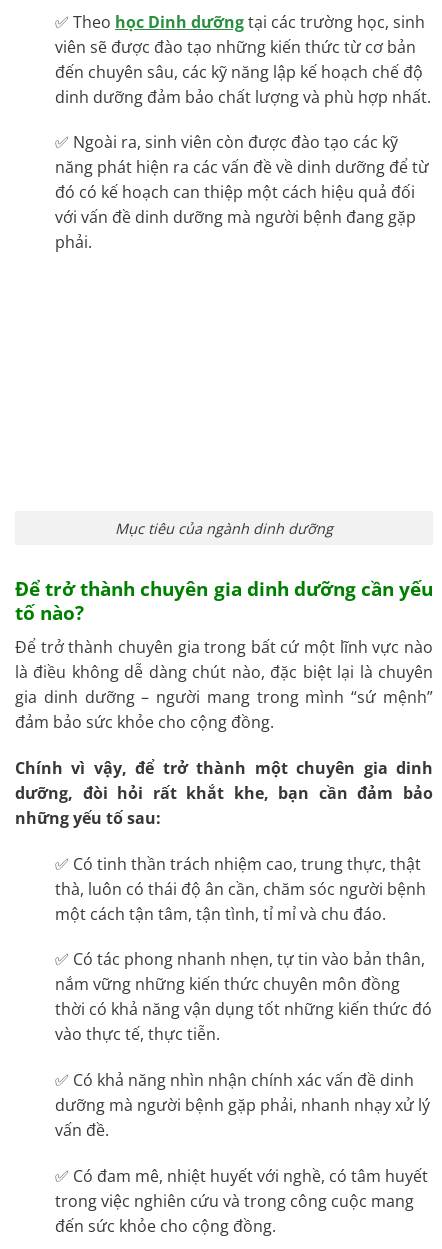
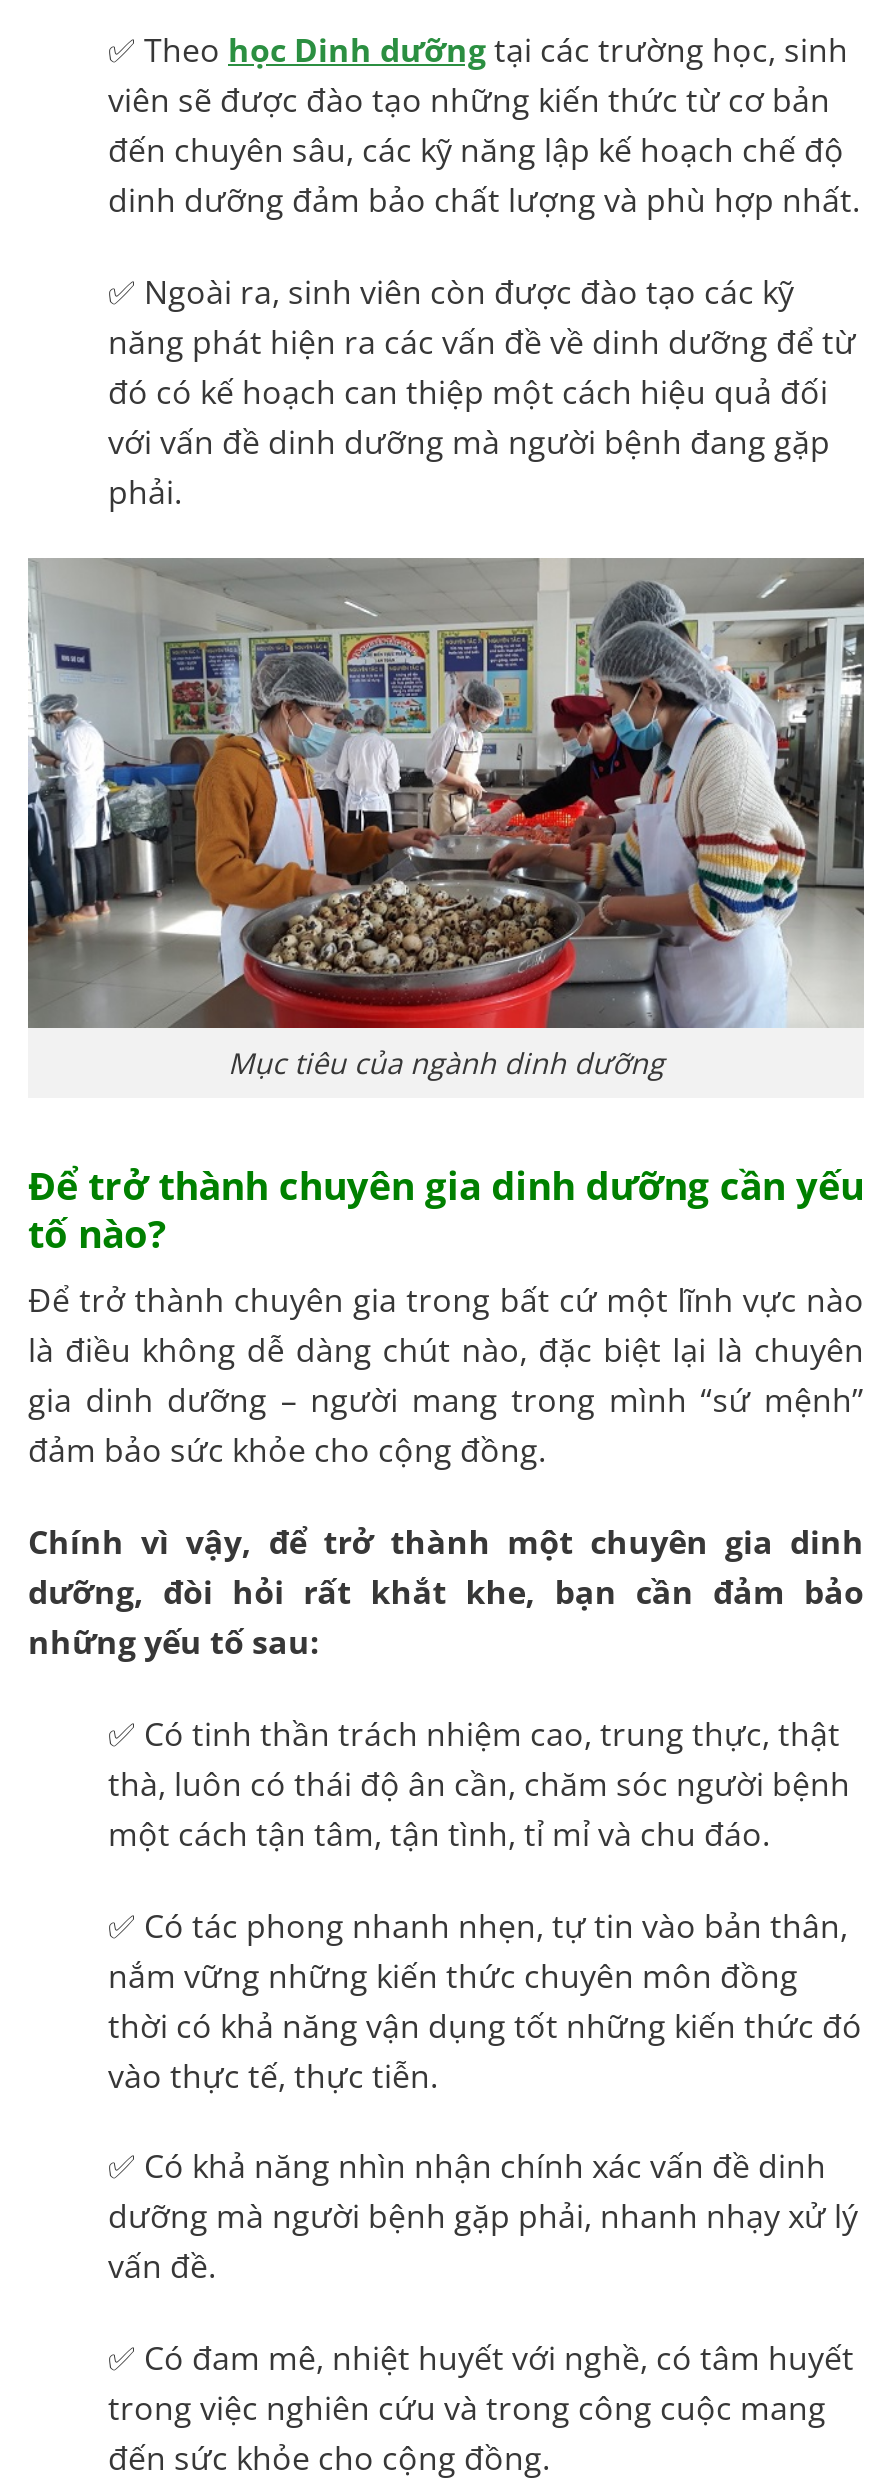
none -> [26,556,866,1030] [image]

